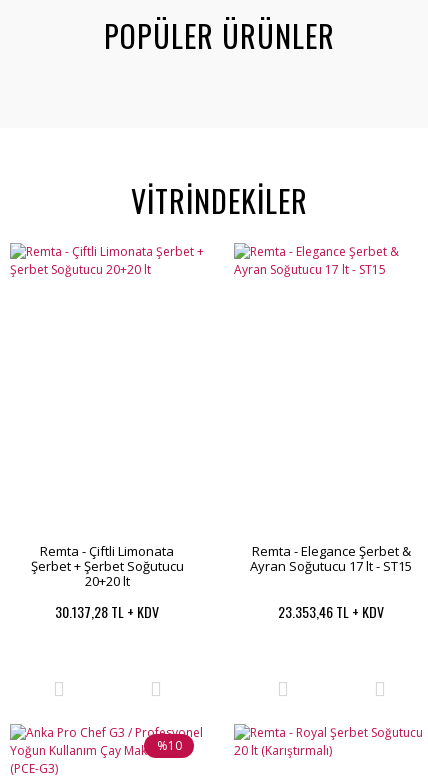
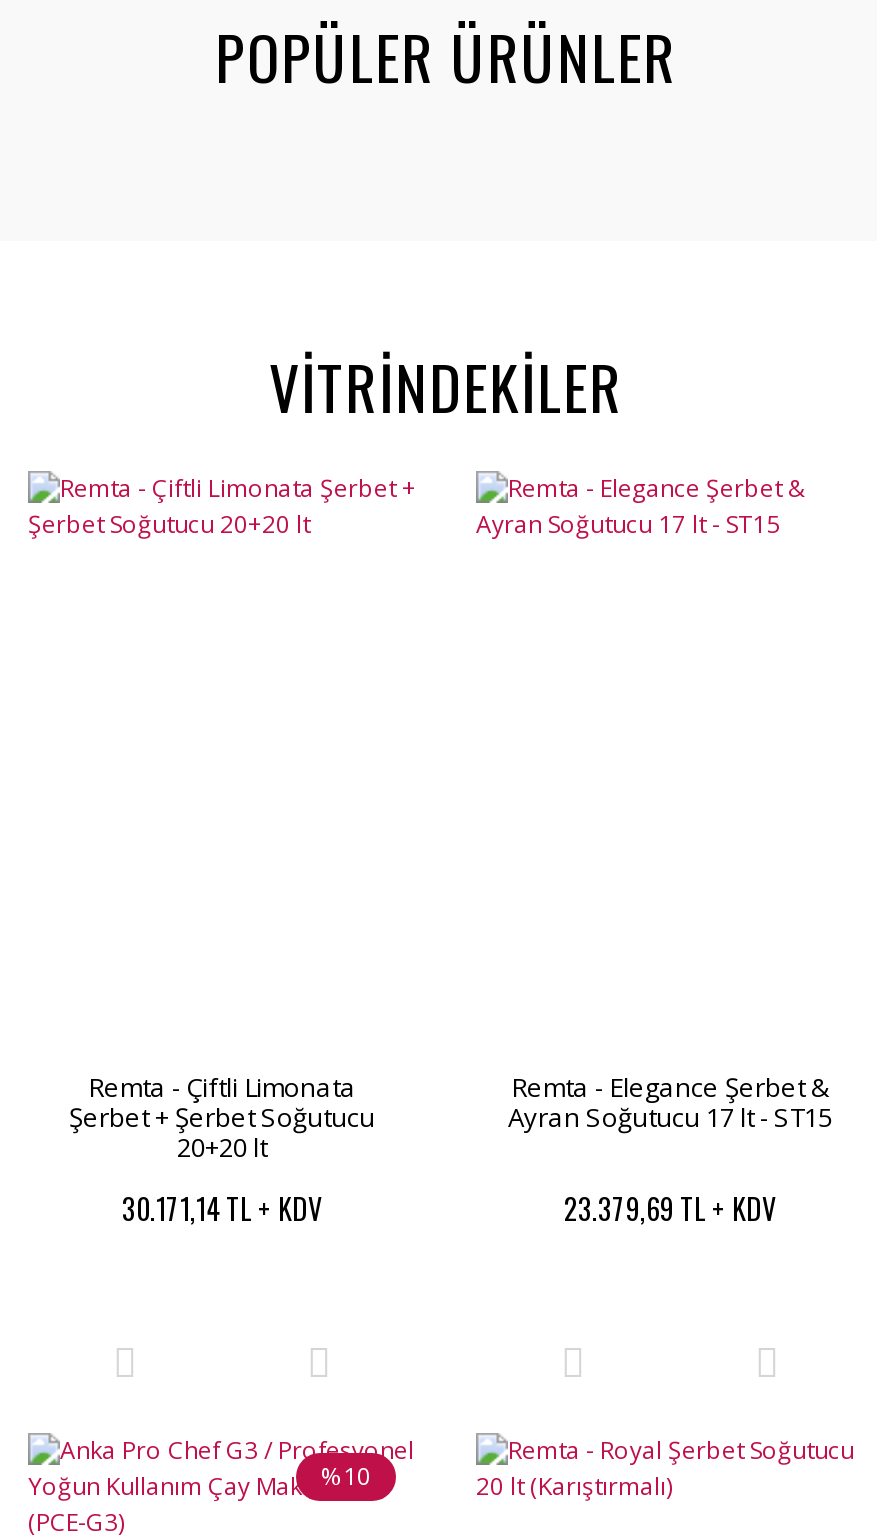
[55,601,159,622] 30.137,28 TL + KDV -> [122,1187,322,1229] 30.171,14 TL + KDV
[278,601,384,622] 23.353,46 TL + KDV -> [564,1187,776,1229] 23.379,69 TL + KDV

